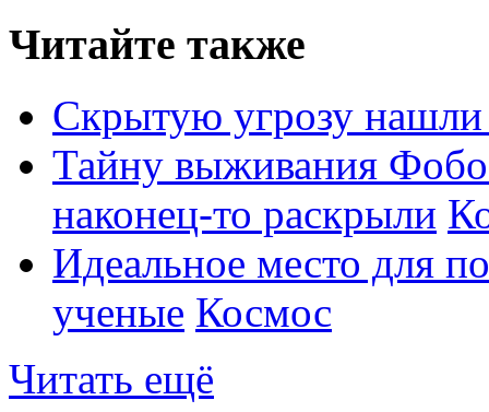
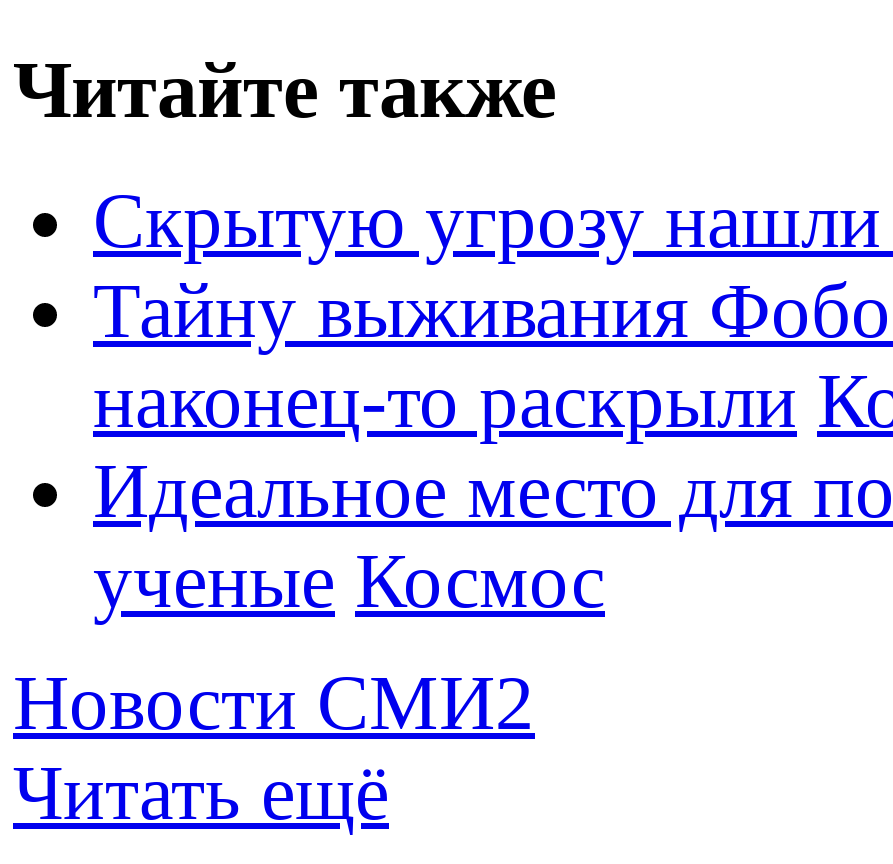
none -> [13,659,535,745] Новости СМИ2

